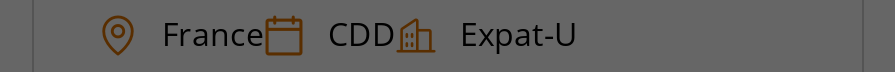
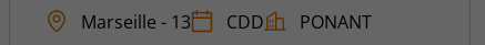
[162,12,264,56] France -> [81,9,191,33] Marseille - 13
[460,12,578,56] Expat-U -> [300,9,372,33] PONANT

